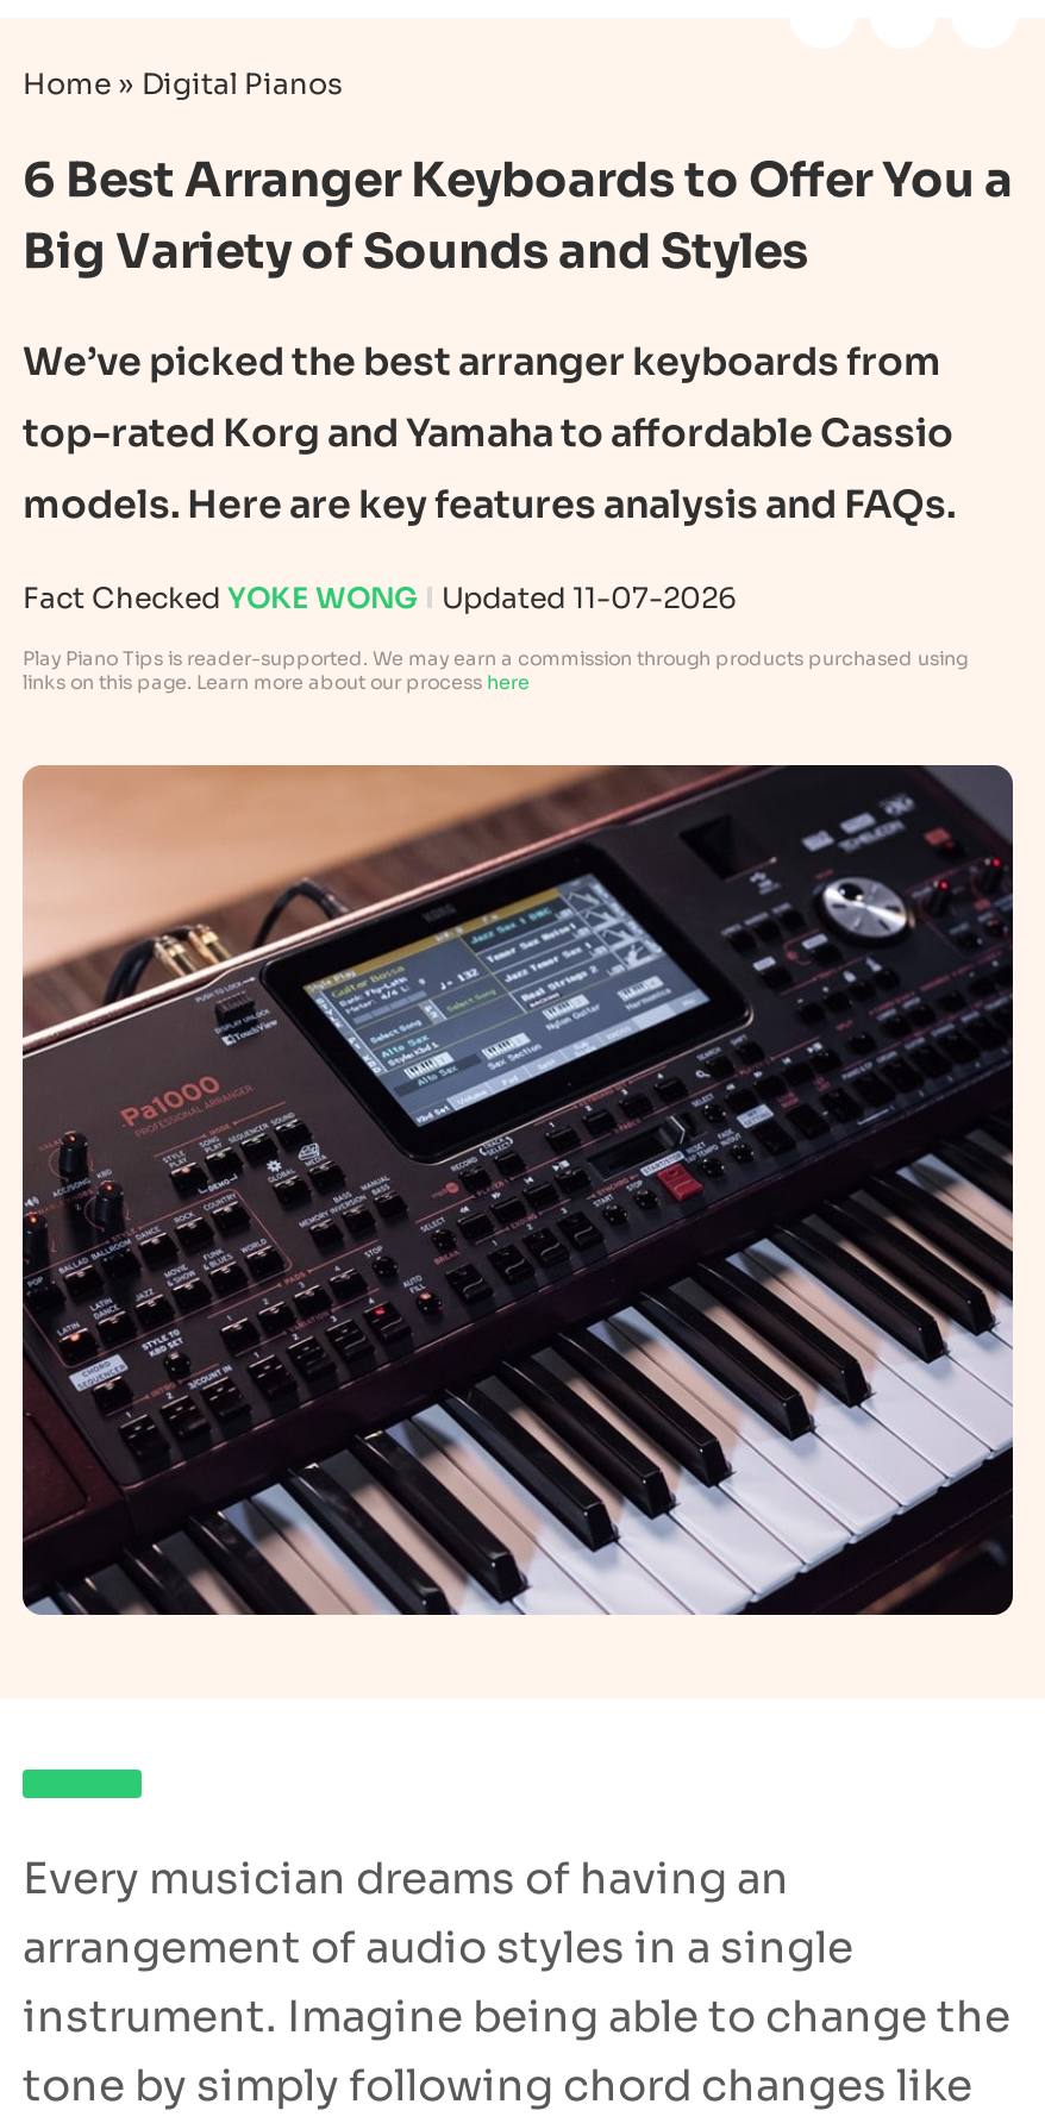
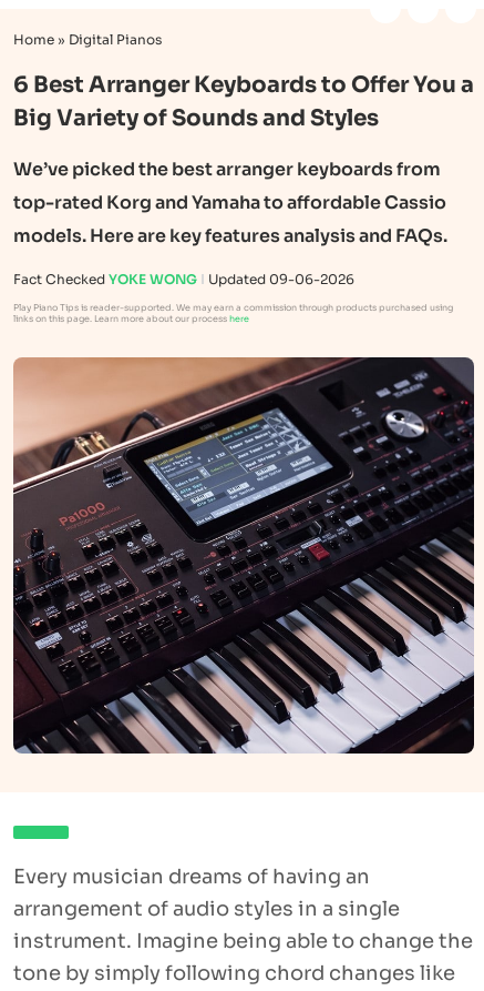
[23,580,737,615] Fact Checked YOKE WONG Updated 11-07-2026 -> [13,271,354,287] Fact Checked YOKE WONG Updated 09-06-2026

